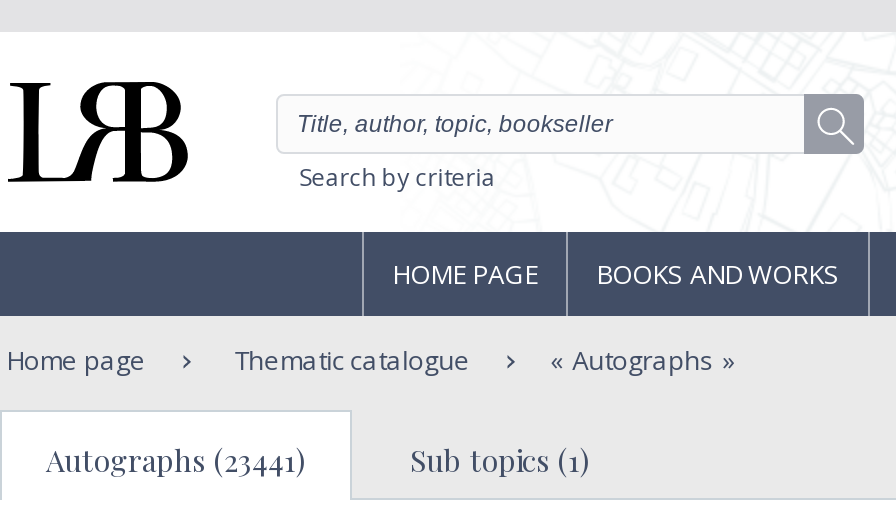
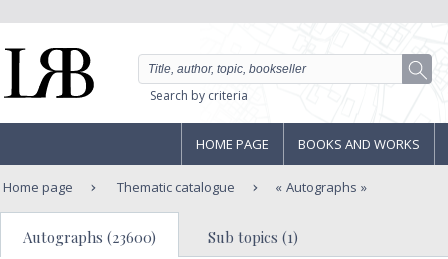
[46,440,306,480] Autographs (23441) -> [23,227,156,247] Autographs (23600)

